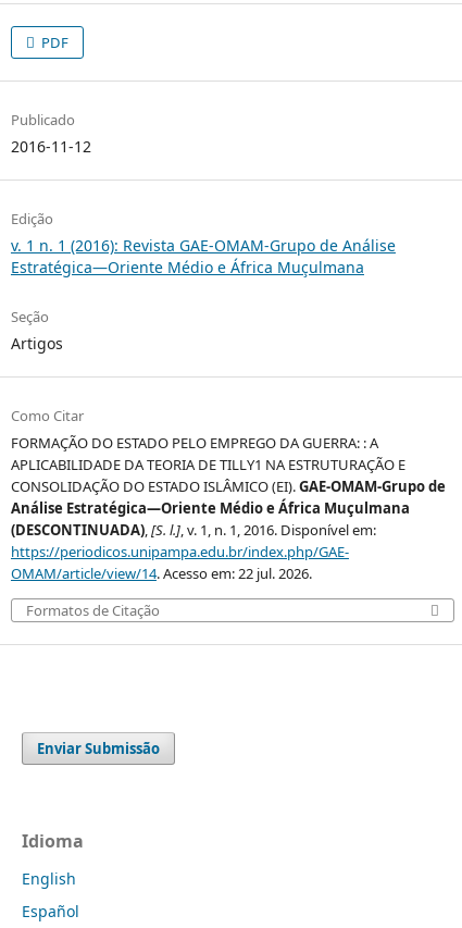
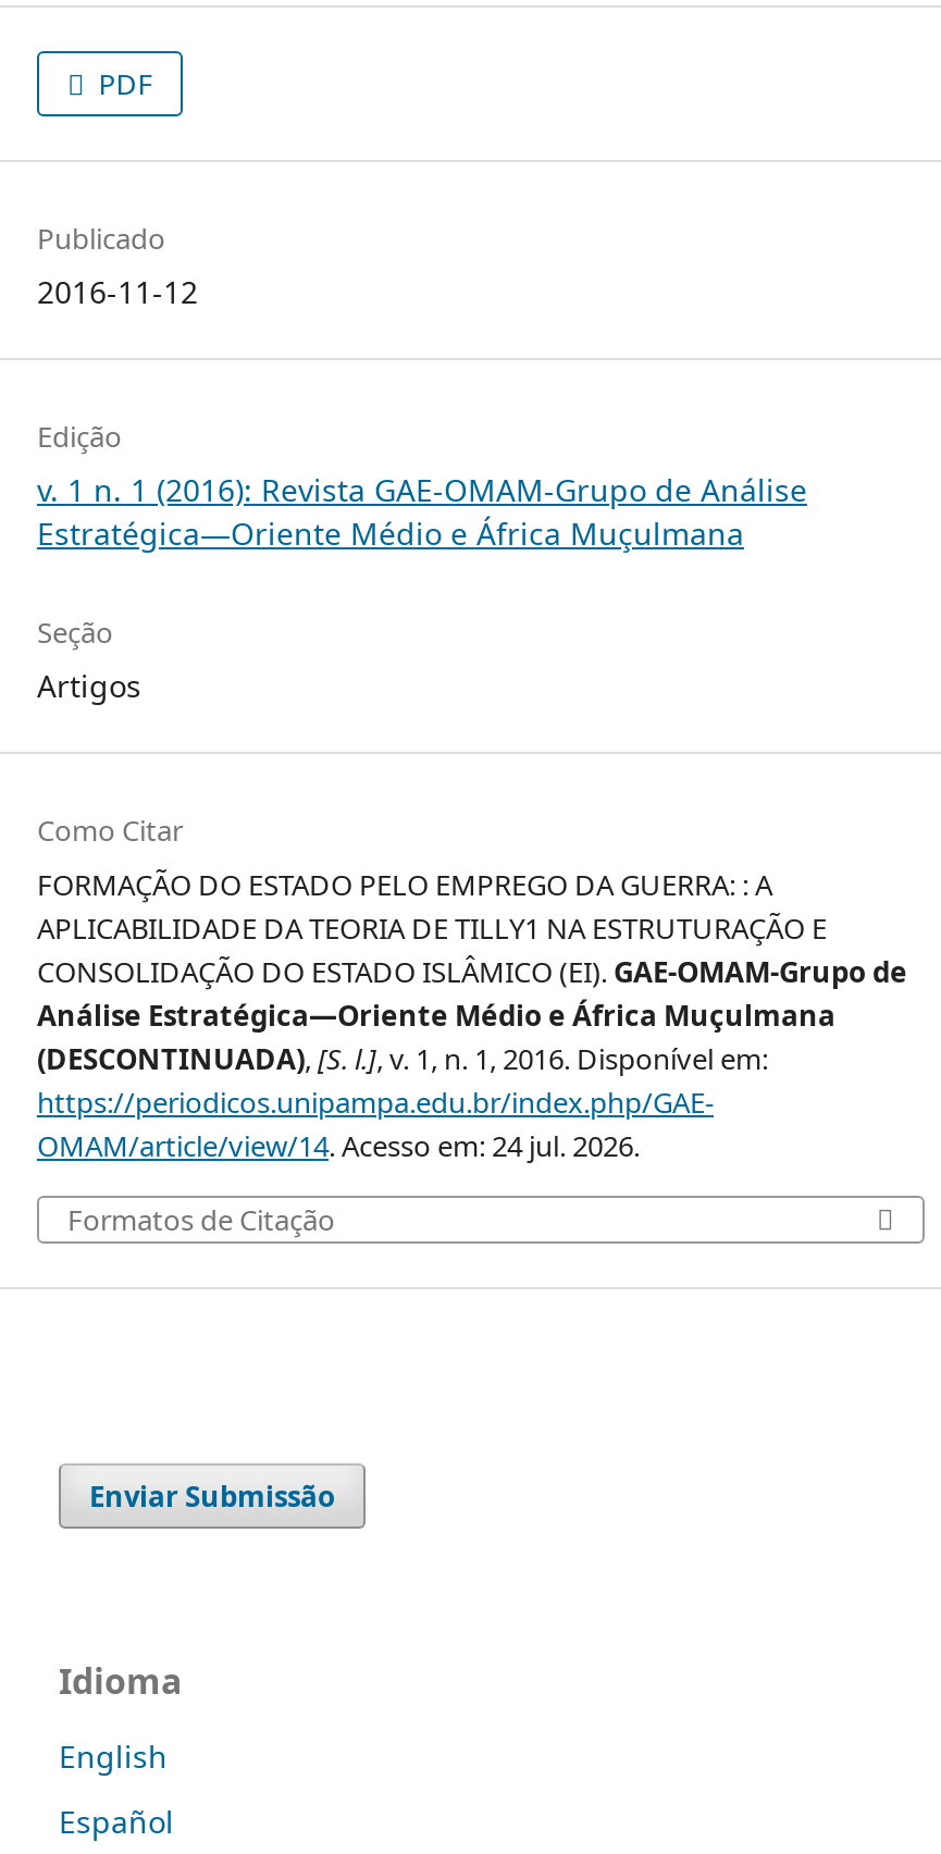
[11,564,312,583] OMAM/article/view/14. Acesso em: 22 jul. 2026. -> [37,1127,640,1166] OMAM/article/view/14. Acesso em: 24 jul. 2026.

